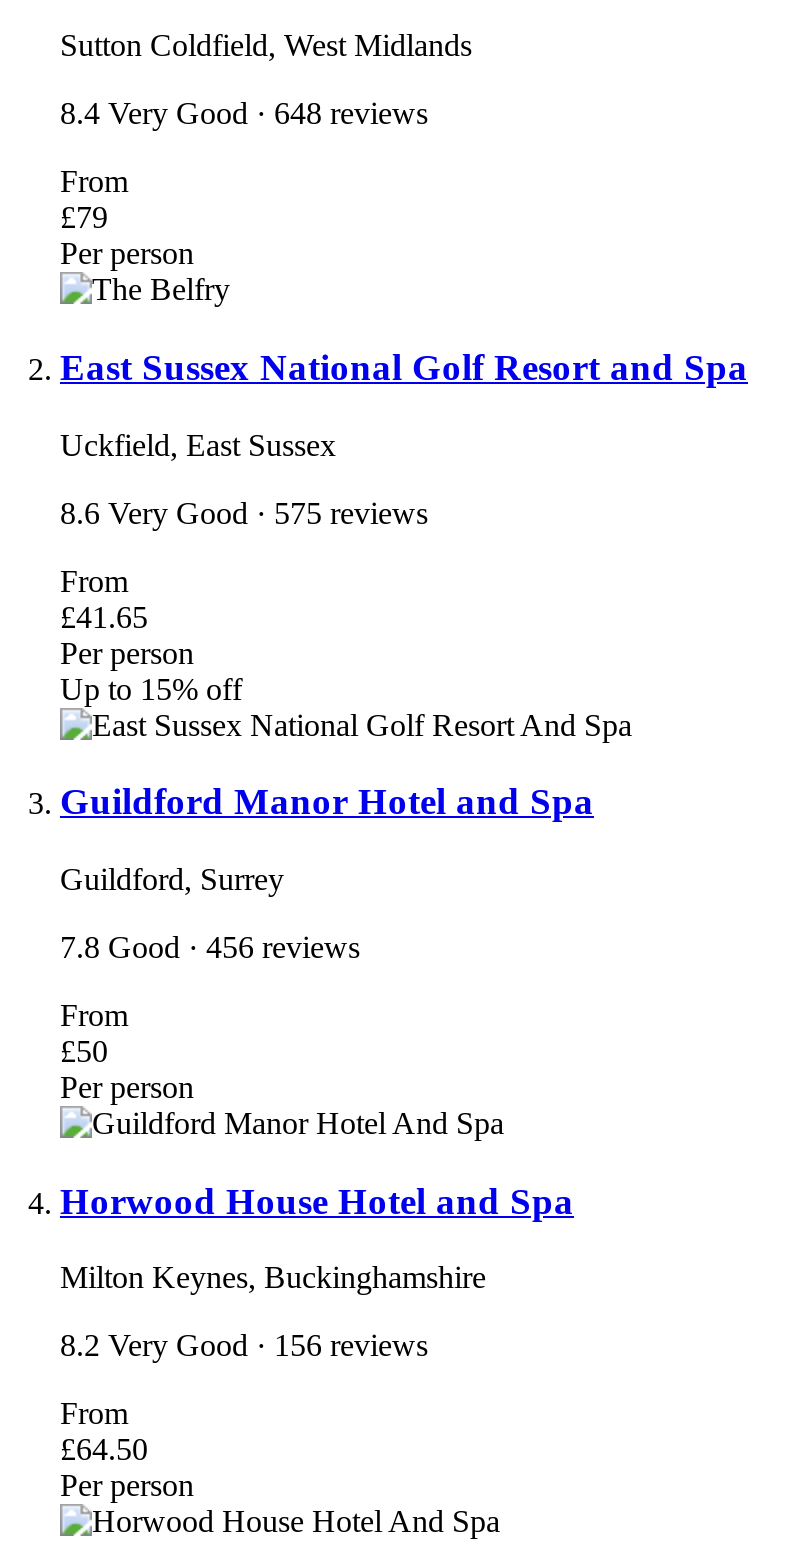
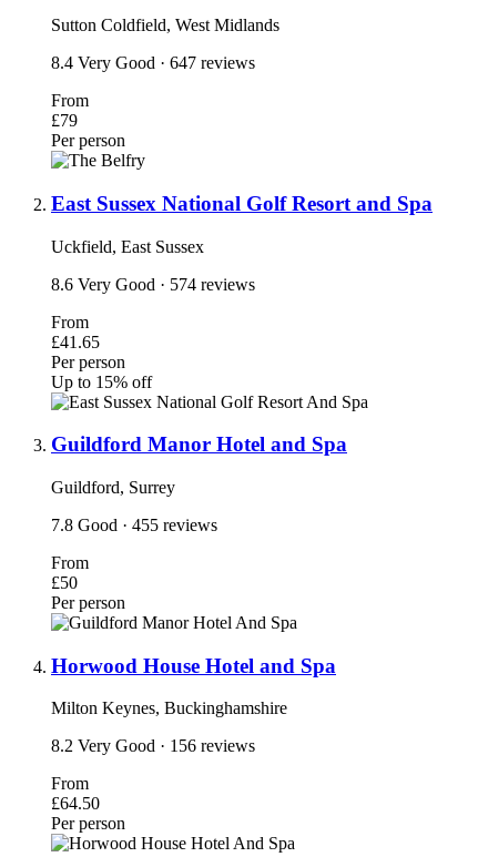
[60,96,428,130] 8.4 Very Good · 648 reviews -> [51,53,255,72] 8.4 Very Good · 647 reviews
[60,495,428,529] 8.6 Very Good · 575 reviews -> [51,274,255,293] 8.6 Very Good · 574 reviews
[60,930,360,964] 7.8 Good · 456 reviews -> [51,516,217,534] 7.8 Good · 455 reviews

